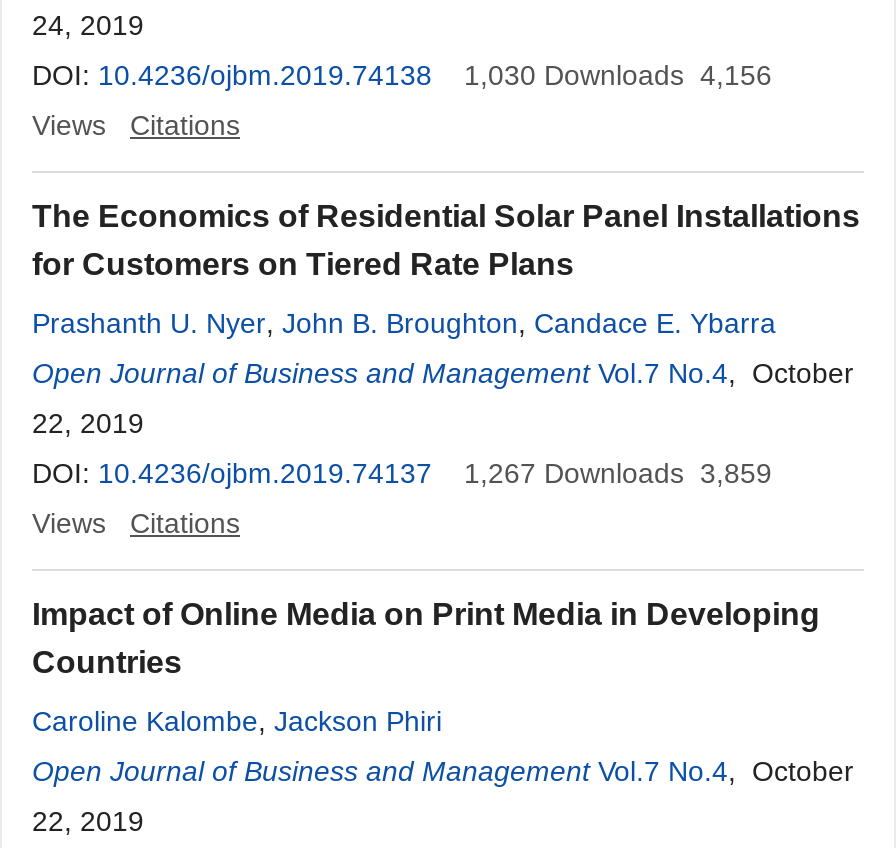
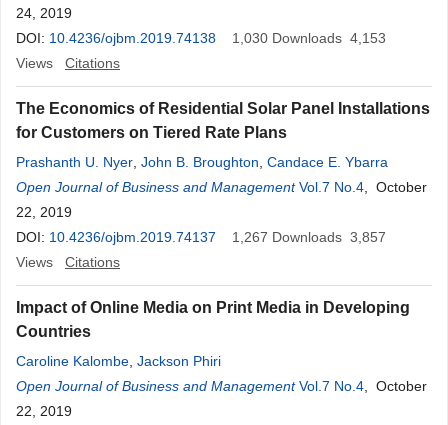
[32,59,772,91] DOI: 10.4236/ojbm.2019.74138 1,030 Downloads 4,156 -> [16,30,386,46] DOI: 10.4236/ojbm.2019.74138 1,030 Downloads 4,153
[32,457,772,489] DOI: 10.4236/ojbm.2019.74137 1,267 Downloads 3,859 -> [16,229,386,245] DOI: 10.4236/ojbm.2019.74137 1,267 Downloads 3,857

